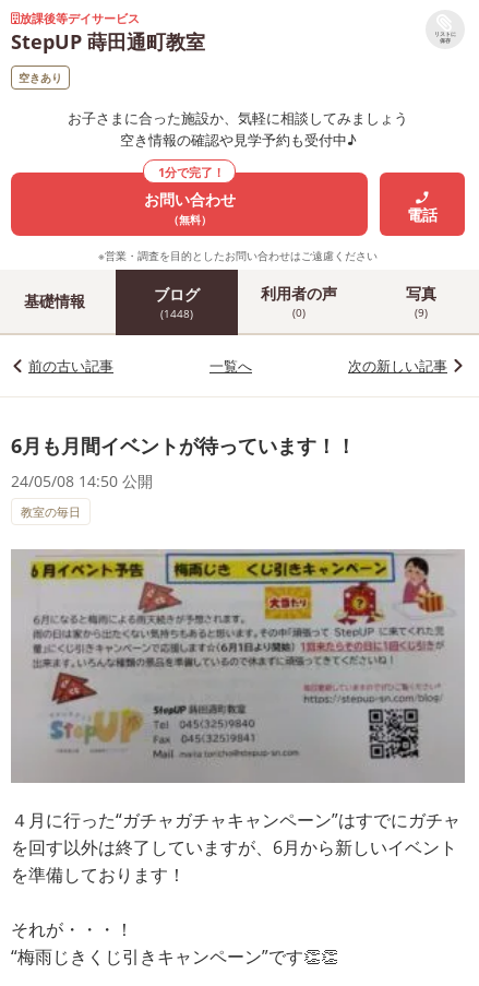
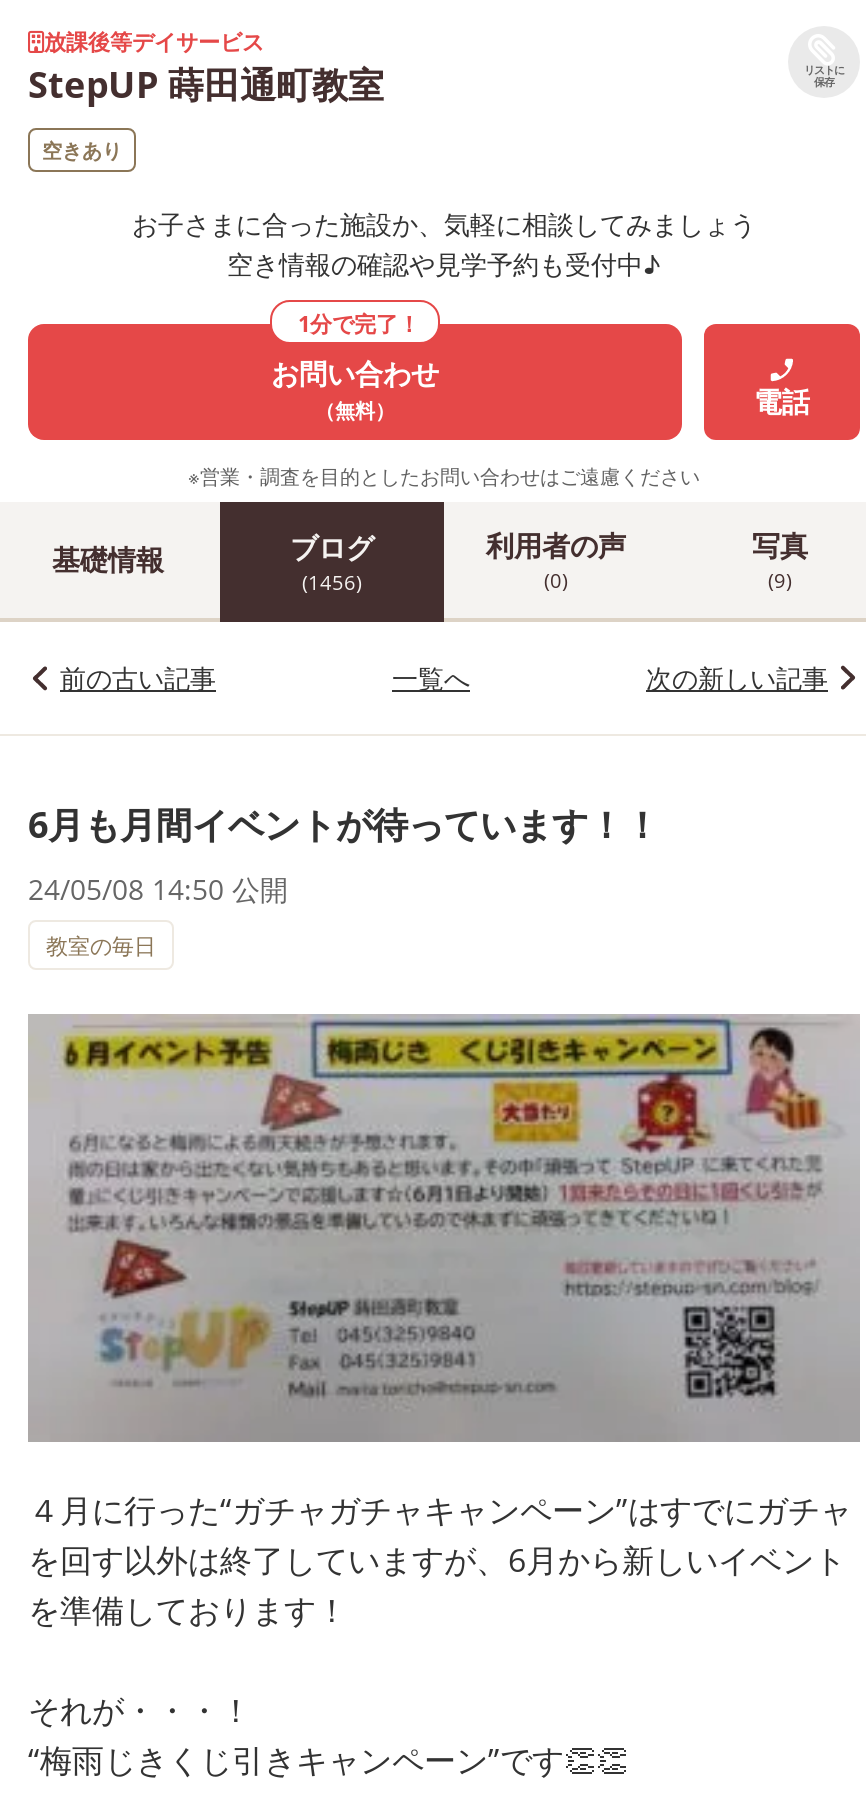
[160,305,193,321] (1448) -> [302,567,362,595] (1456)

